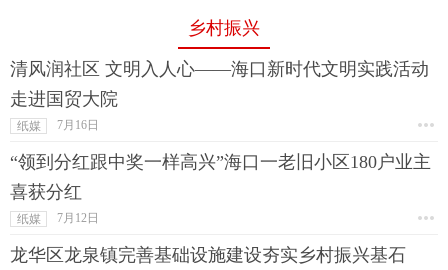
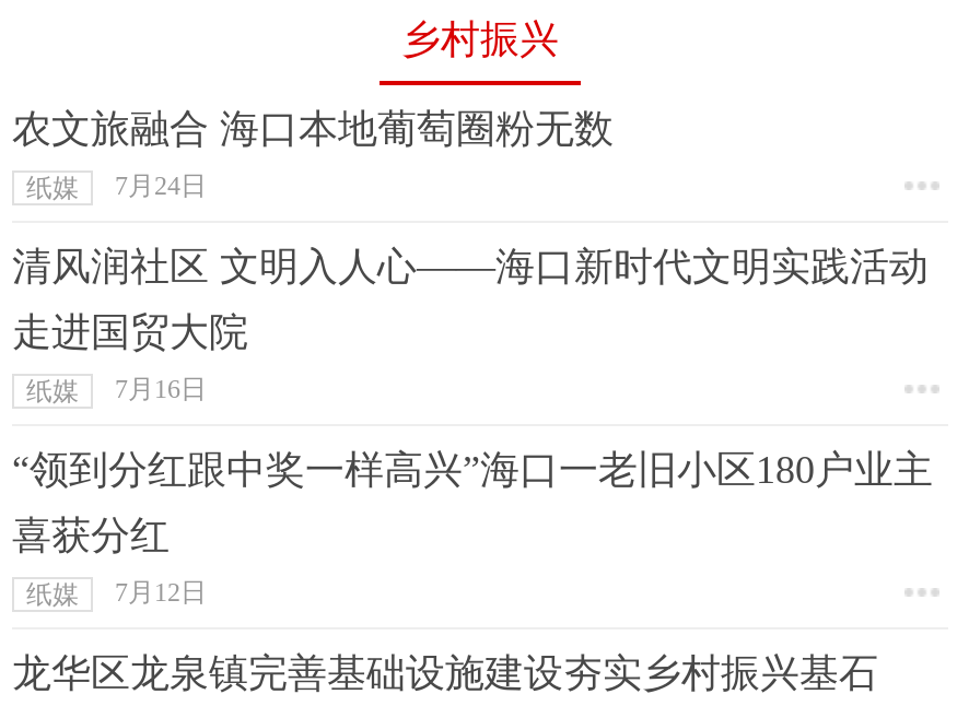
none -> [12,107,614,203] 农文旅融合 海口本地葡萄圈粉无数 | 纸媒 | 7月24日

